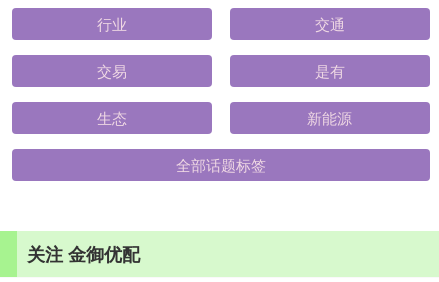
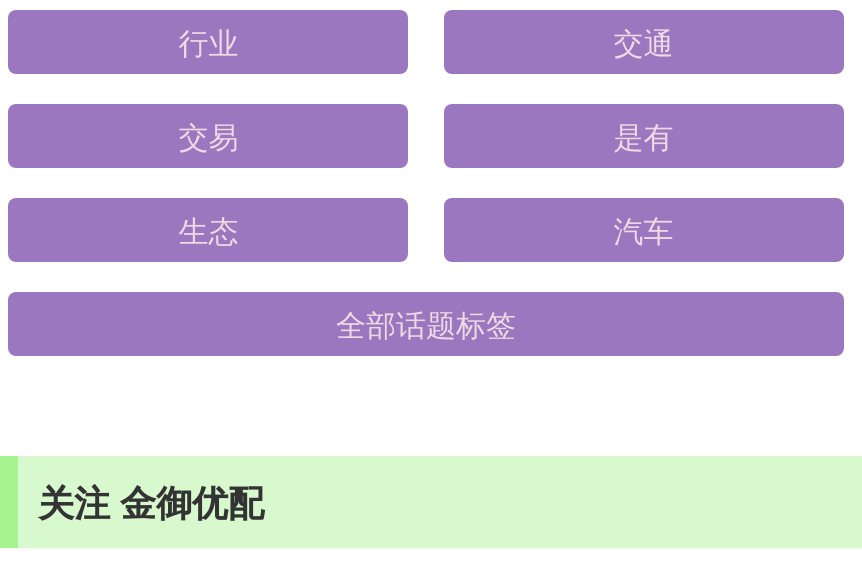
[307,107,352,128] 新能源 -> [614,209,674,251] 汽车

